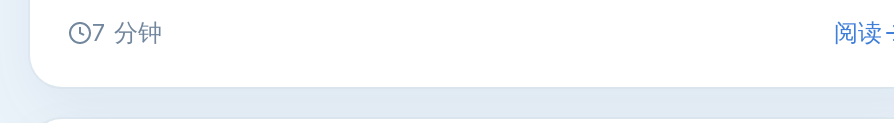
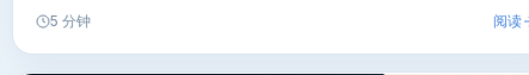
[92,20,162,48] 7 分钟 -> [50,14,91,30] 5 分钟

